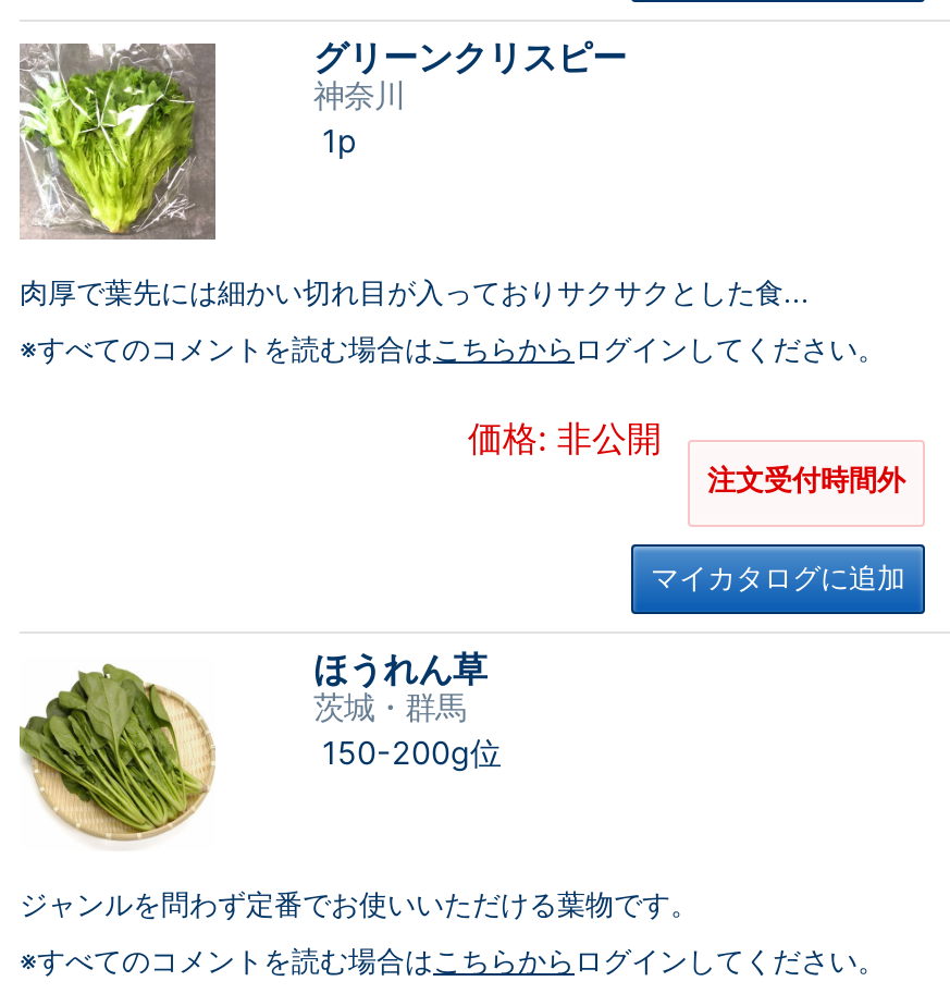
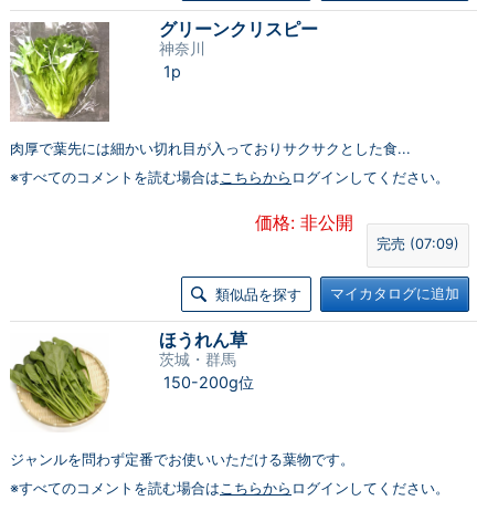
[707,464,905,496] 注文受付時間外 -> [215,236,459,303] 完売 (07:09) | 類似品を探す

